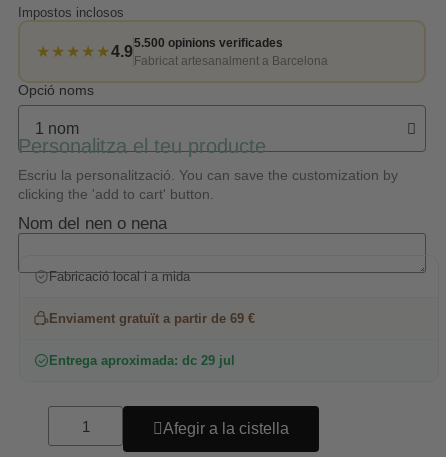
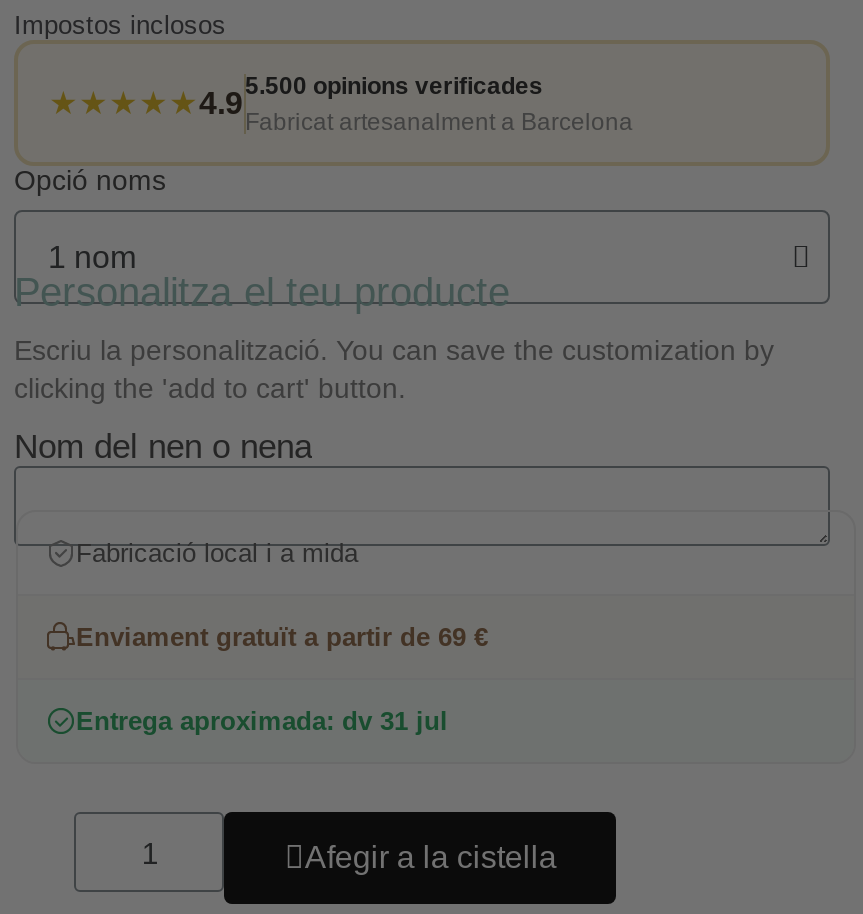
[49,353,235,368] Entrega aproximada: dc 29 jul -> [76,706,448,736] Entrega aproximada: dv 31 jul

